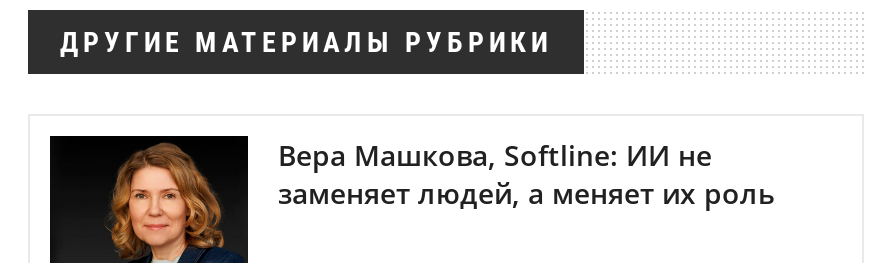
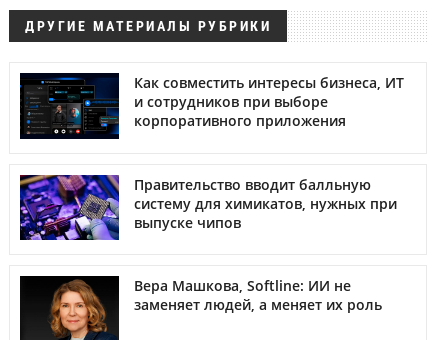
none -> [19,73,404,232] [image] | Как совместить интересы бизнеса, ИТ | и сотрудников при выборе | корпоративного приложения | Правительство вводит балльную | систему для химикатов, нужных при | выпуске чипов
none -> [19,174,120,246] [image]

